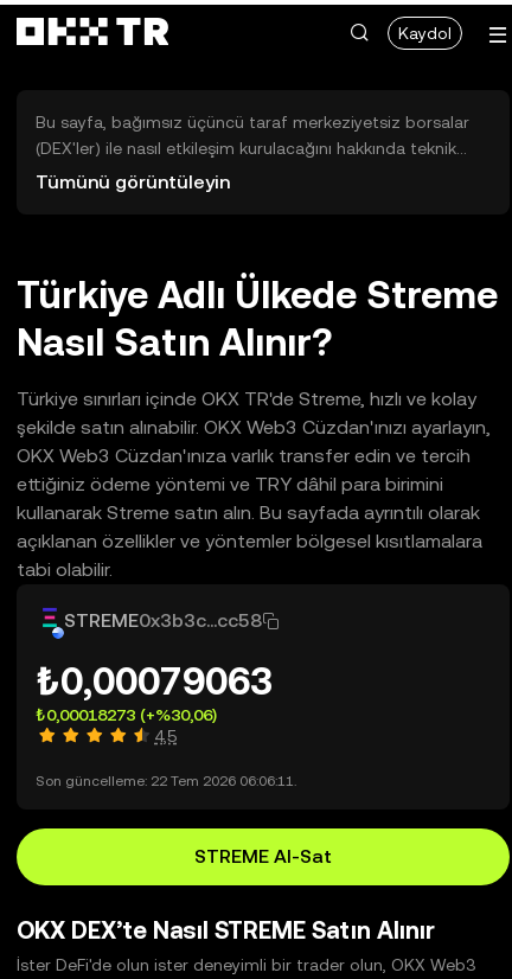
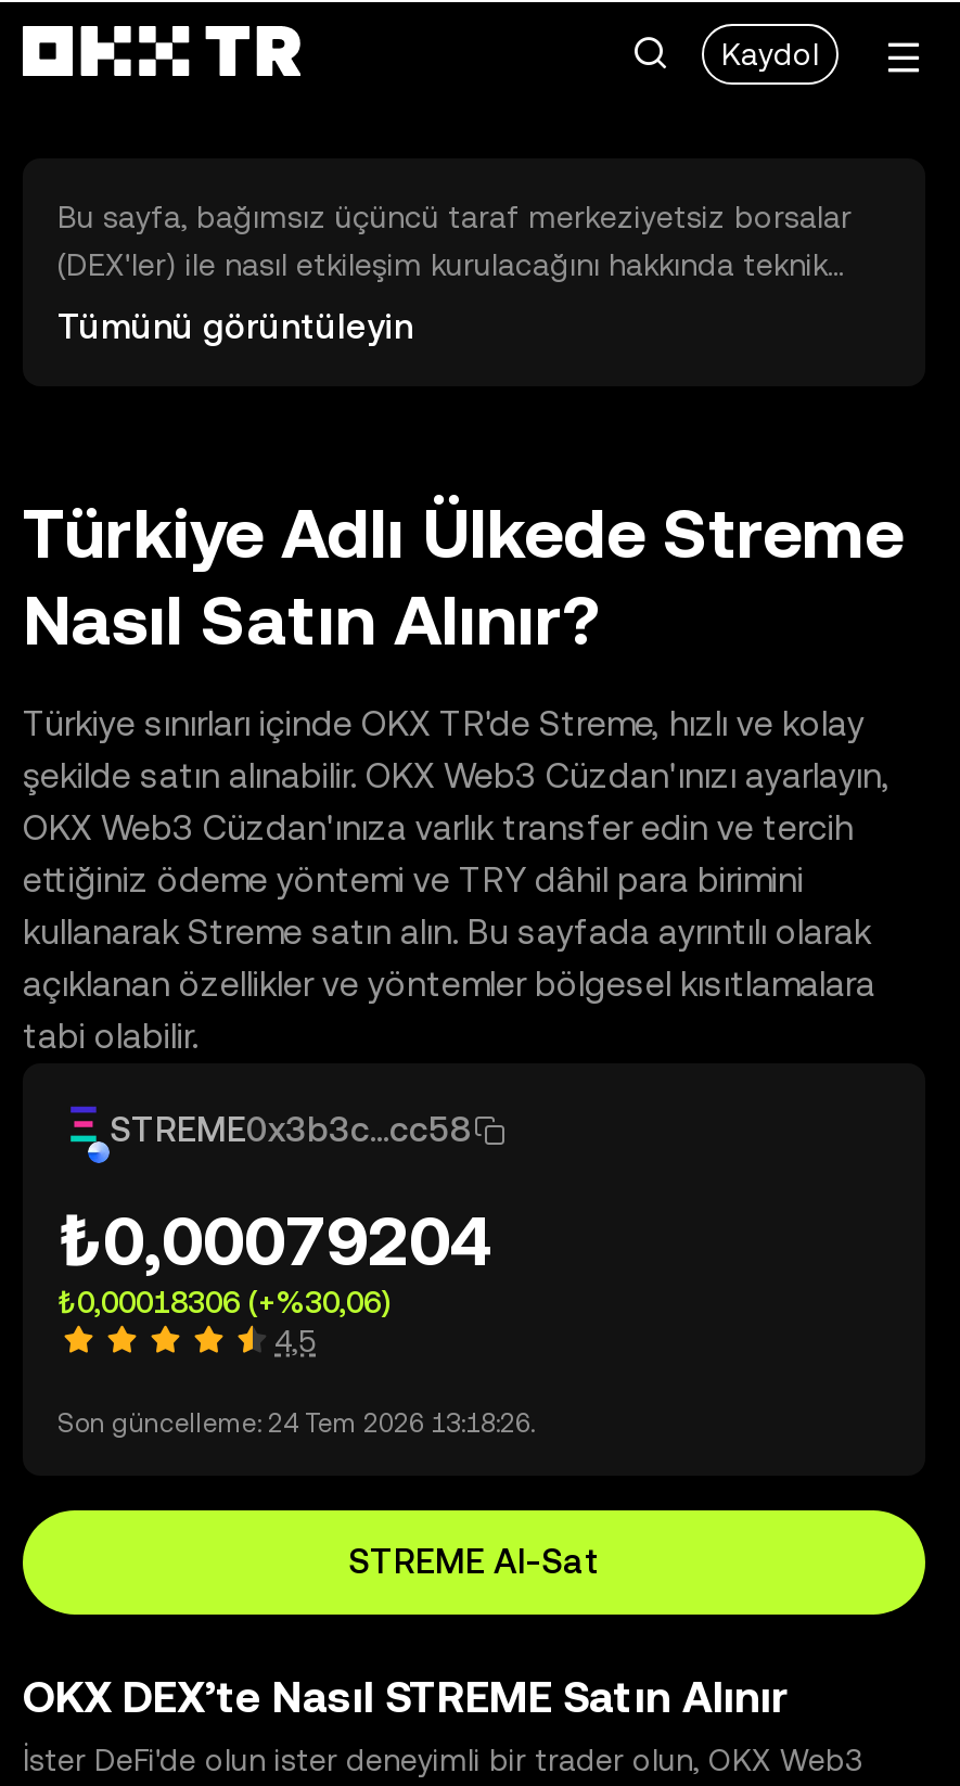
[36,659,273,703] ₺0,00079063 -> [57,1200,491,1280] ₺0,00079204
[36,705,217,724] ₺0,00018273 (+%30,06) -> [57,1285,389,1319] ₺0,00018306 (+%30,06)
[36,773,296,789] Son güncelleme: 22 Tem 2026 06:06:11. -> [57,1408,535,1439] Son güncelleme: 24 Tem 2026 13:18:26.

